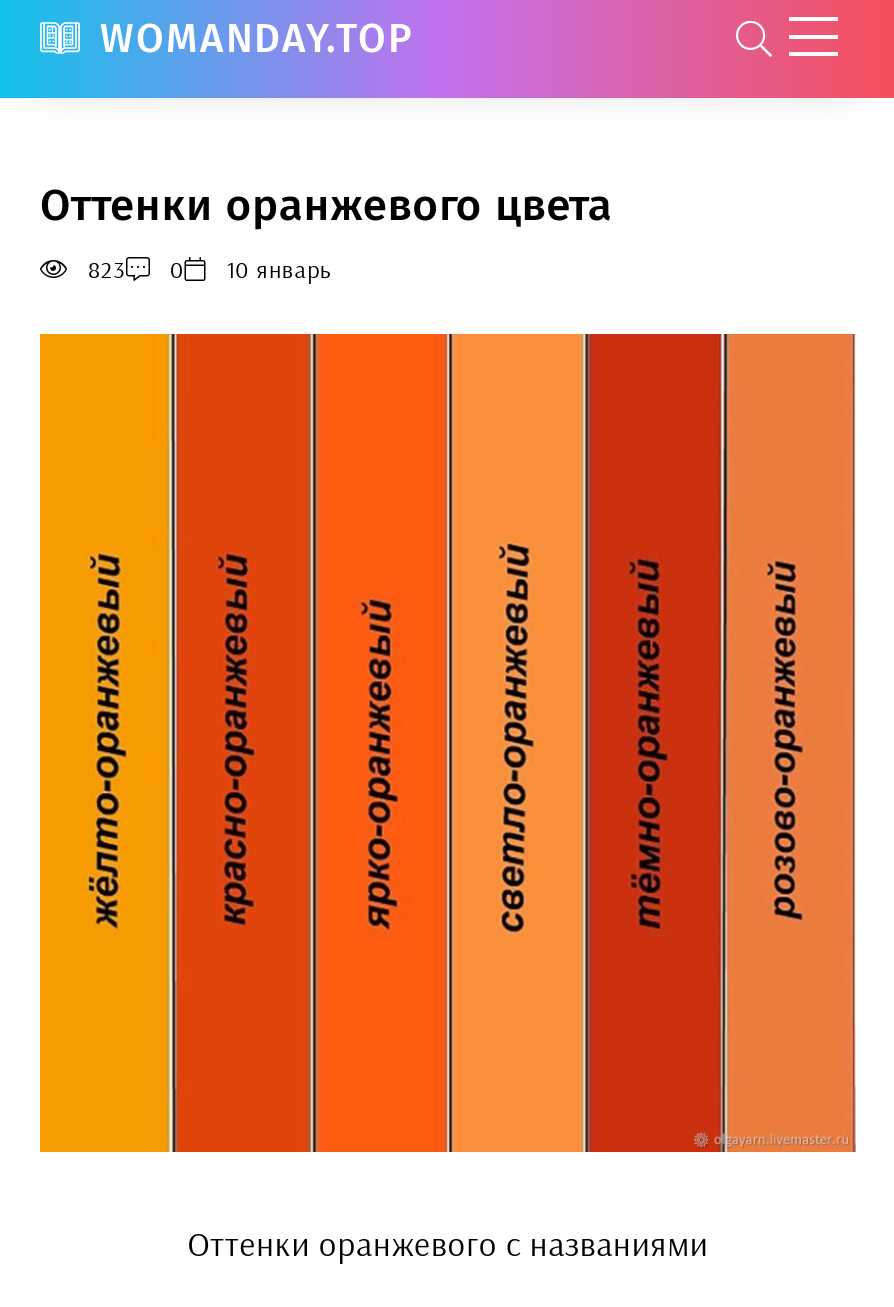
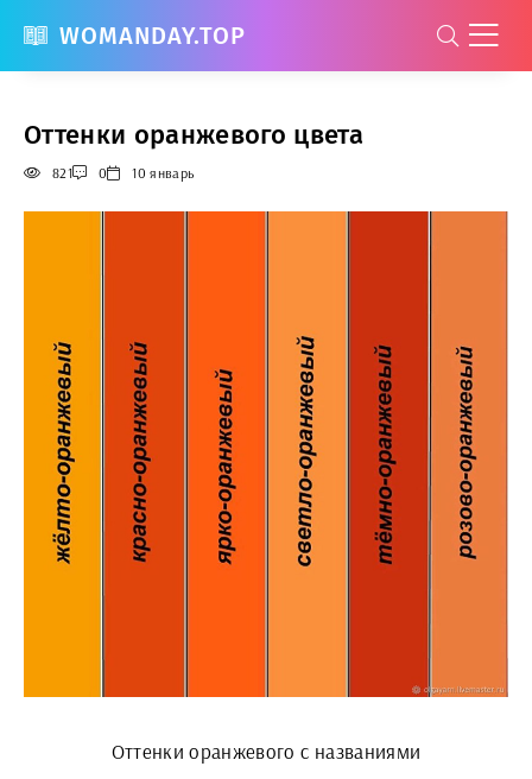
[88,254,330,284] 823 0 10 январь -> [52,164,194,182] 821 0 10 январь

